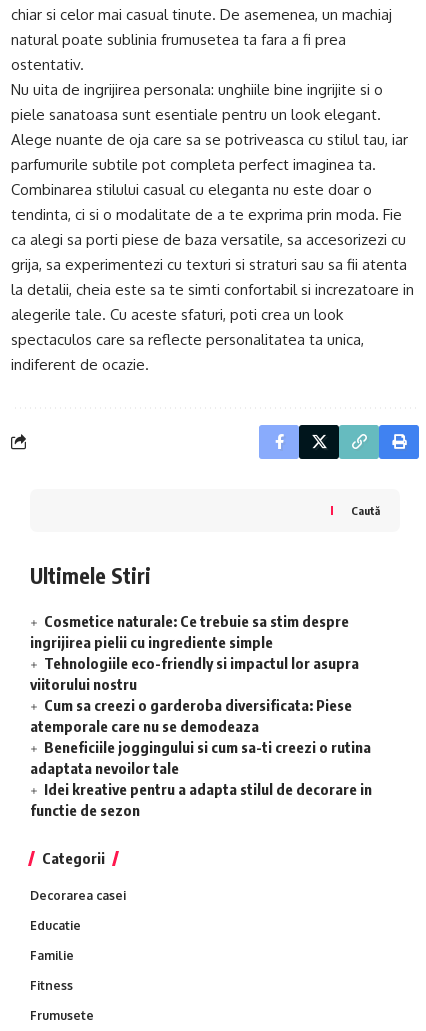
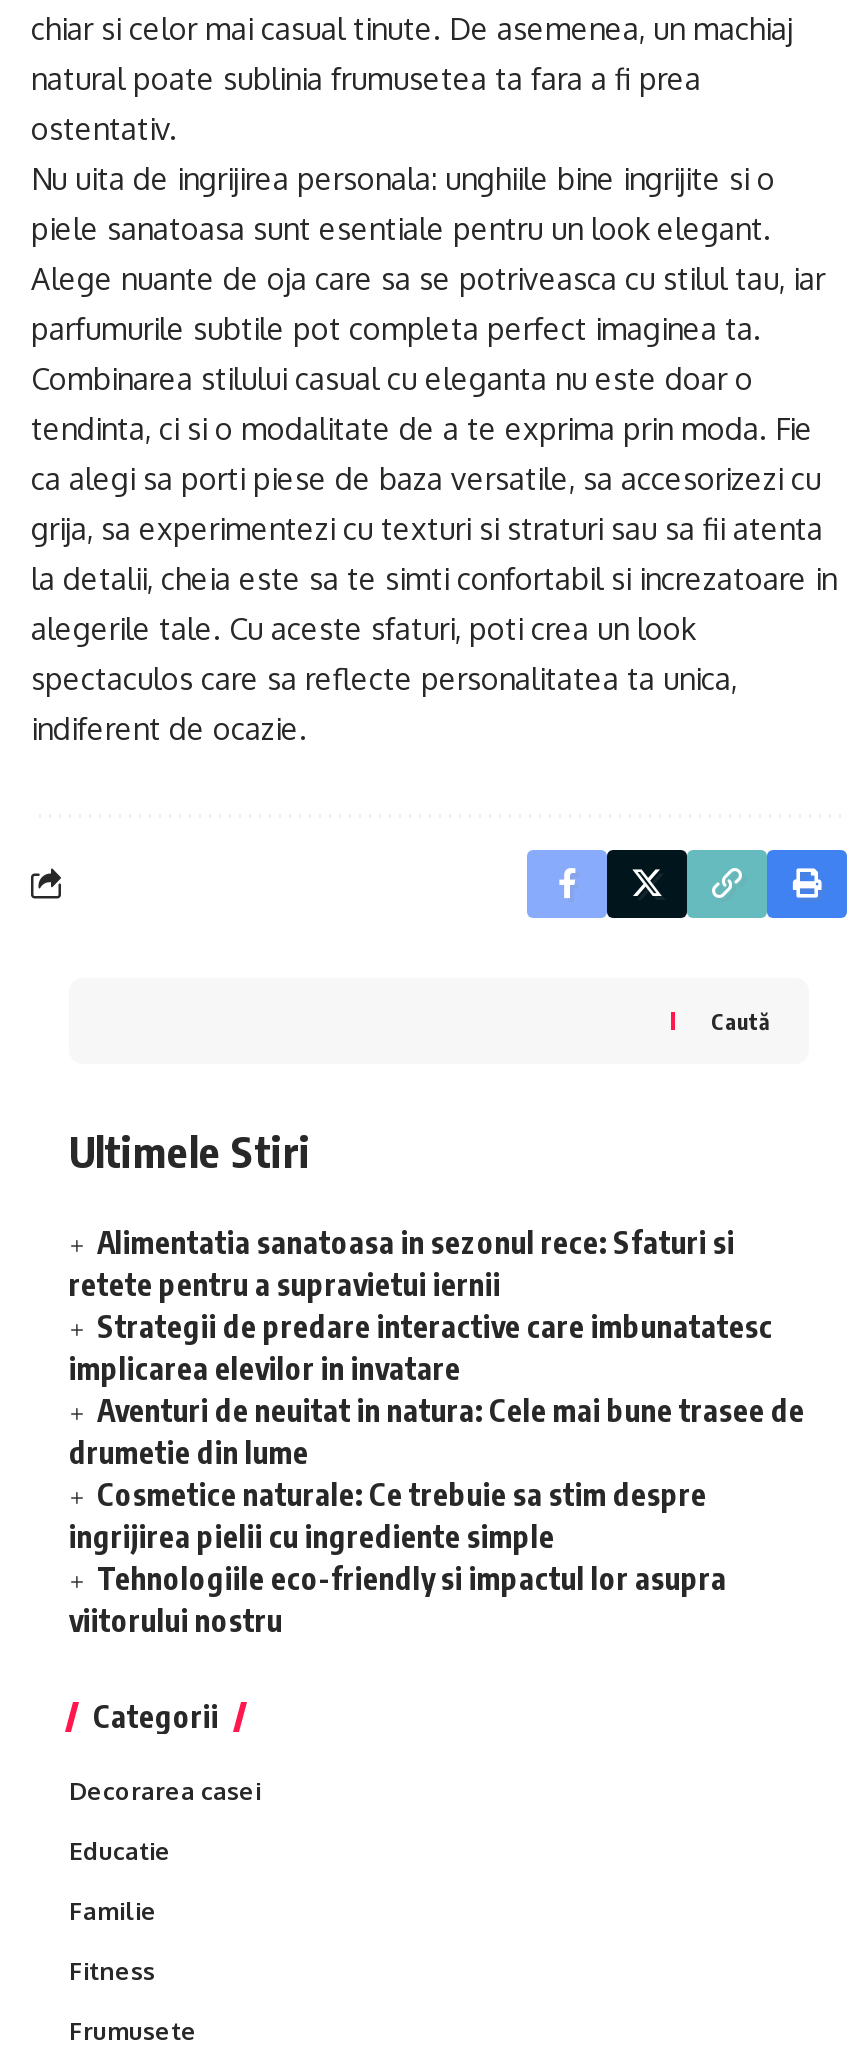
none -> [69,1225,805,1471] Alimentatia sanatoasa in sezonul rece: Sfaturi si | retete pentru a supravietui iernii | Strategii de predare interactive care imbunatatesc | implicarea elevilor in invatare | Aventuri de neuitat in natura: Cele mai bune trasee de | drumetie din lume
moved [30,612,359,693] -> [69,1477,727,1639]: Cosmetice naturale: Ce trebuie sa stim despre | ingrijirea pielii cu ingrediente simple | Tehnologiile eco-friendly si impactul lor asupra | viitorului nostru
[30,696,372,819] Cum sa creezi o garderoba diversificata: Piese | atemporale care nu se demodeaza | Beneficiile joggingului si cum sa-ti creezi o rutina | adaptata nevoilor tale | Idei kreative pentru a adapta stilul de decorare in | functie de sezon -> none

